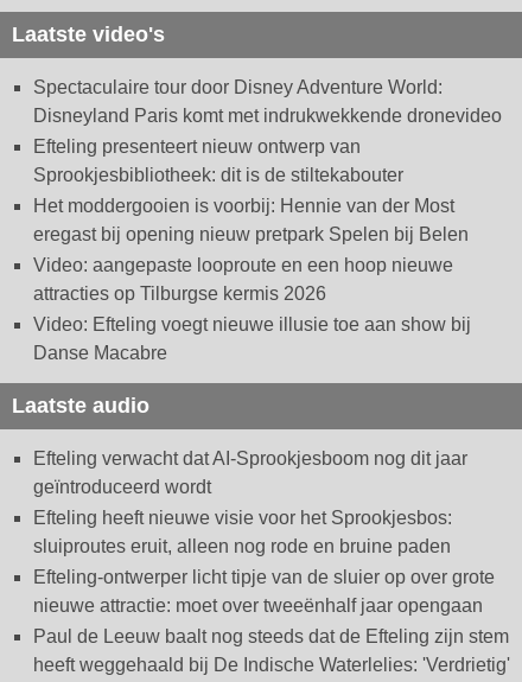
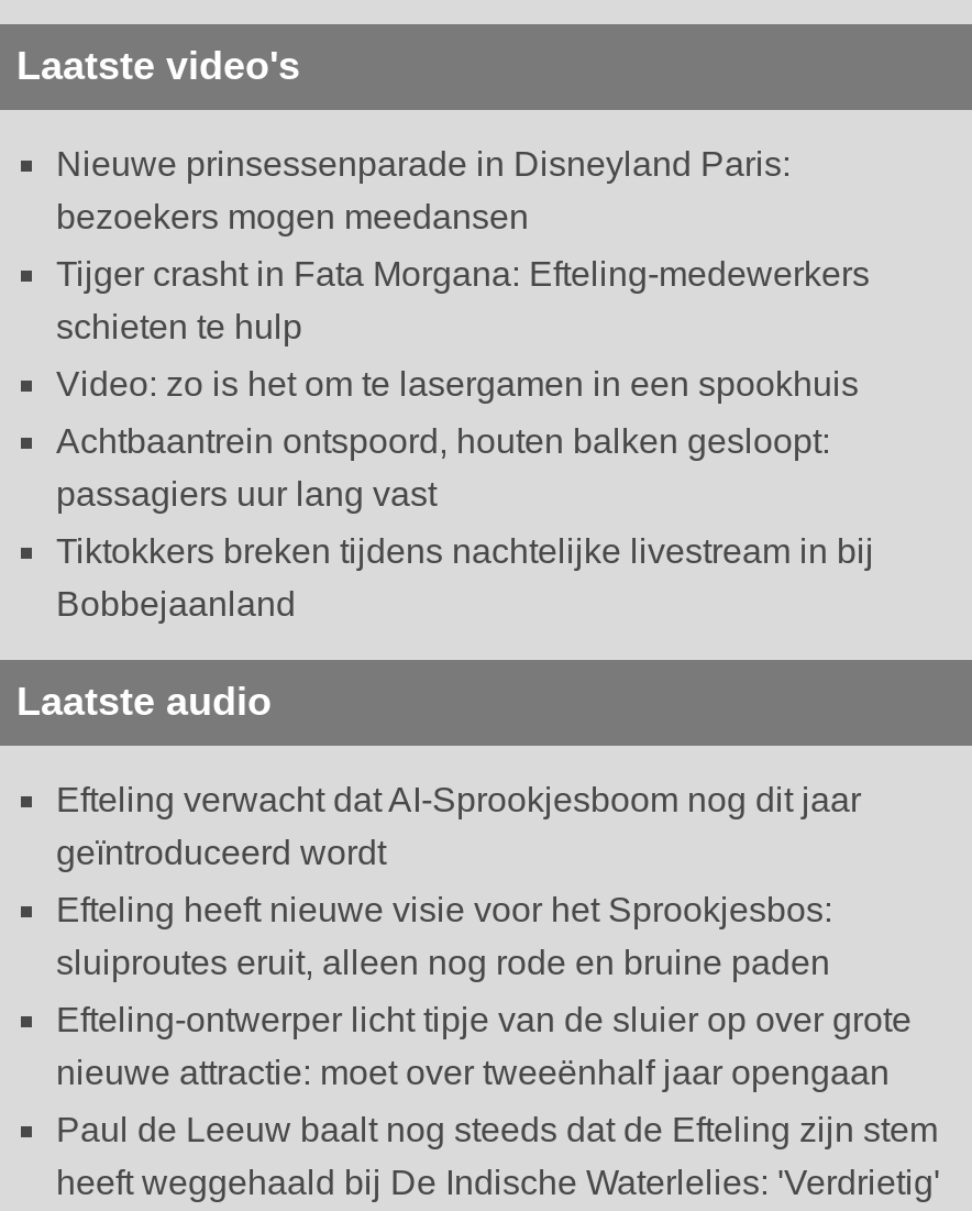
[33,77,502,126] Spectaculaire tour door Disney Adventure World: | Disneyland Paris komt met indrukwekkende dronevideo -> [56,146,791,236] Nieuwe prinsessenparade in Disneyland Paris: | bezoekers mogen meedansen
[33,137,403,185] Efteling presenteert nieuw ontwerp van | Sprookjesbibliotheek: dit is de stiltekabouter -> [56,256,870,346] Tijger crasht in Fata Morgana: Efteling-medewerkers | schieten te hulp
[33,196,469,245] Het moddergooien is voorbij: Hennie van der Most | eregast bij opening nieuw pretpark Spelen bij Belen -> [56,366,859,403] Video: zo is het om te lasergamen in een spookhuis
[33,255,453,304] Video: aangepaste looproute en een hoop nieuwe | attracties op Tilburgse kermis 2026 -> [56,423,830,513] Achtbaantrein ontspoord, houten balken gesloopt: | passagiers uur lang vast
[33,315,471,363] Video: Efteling voegt nieuwe illusie toe aan show bij | Danse Macabre -> [56,533,874,623] Tiktokkers breken tijdens nachtelijke livestream in bij | Bobbejaanland

